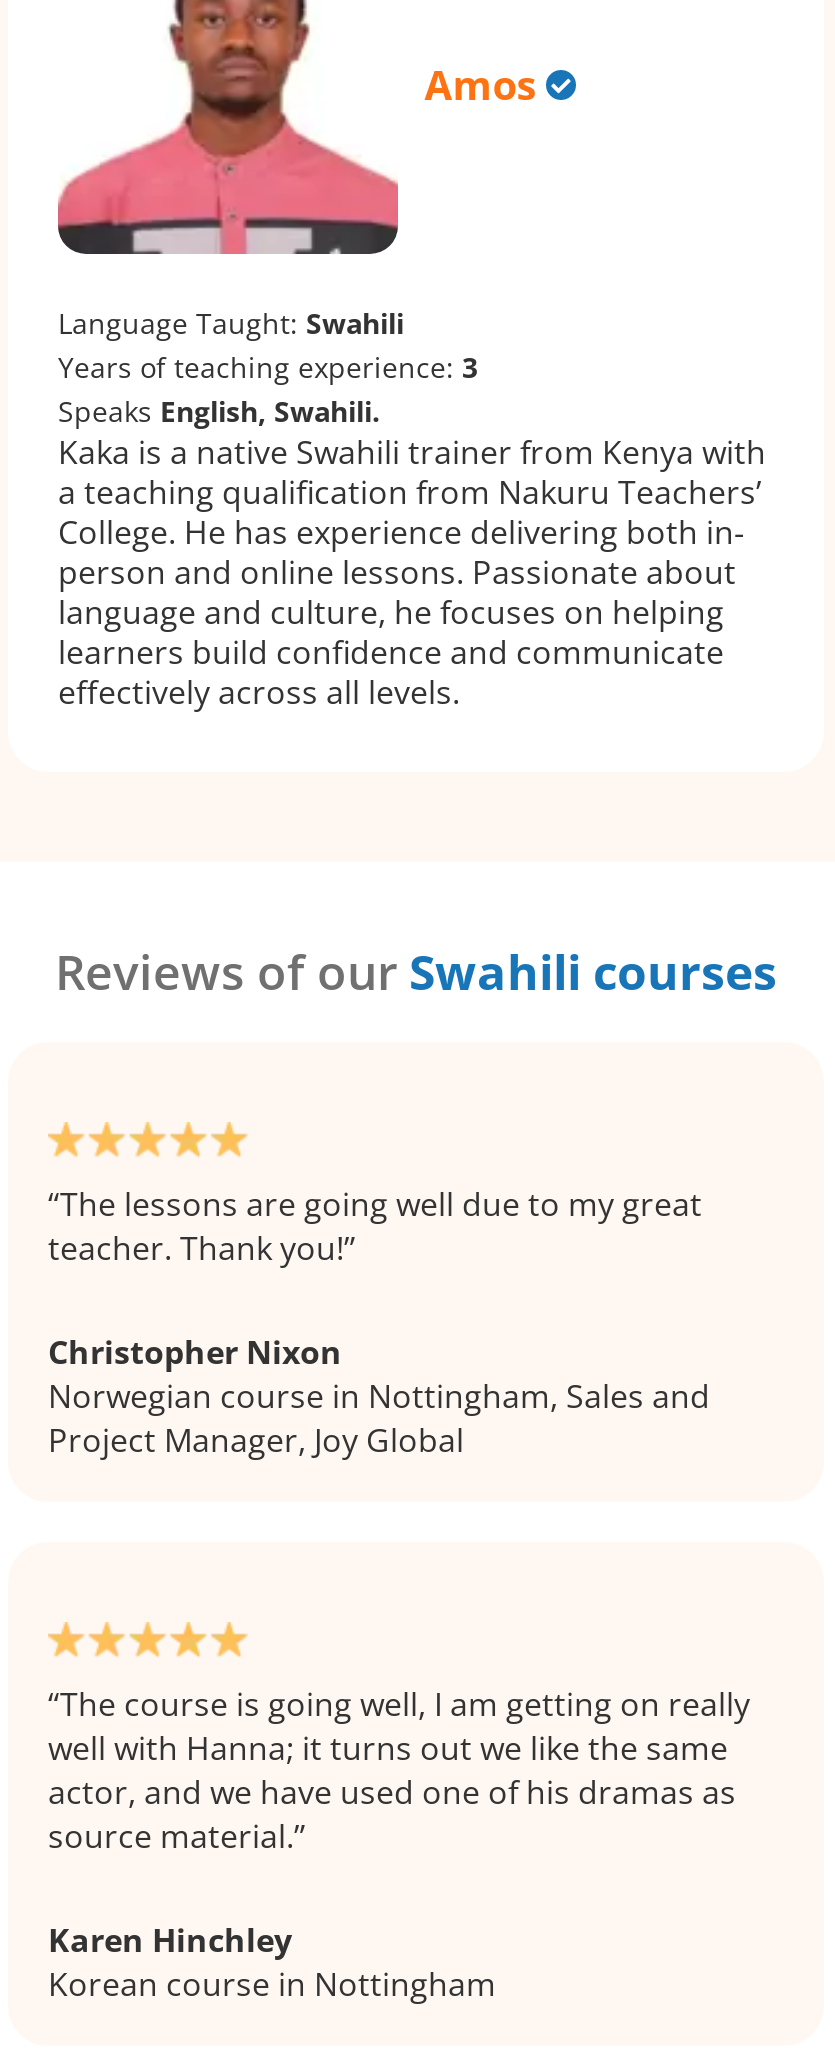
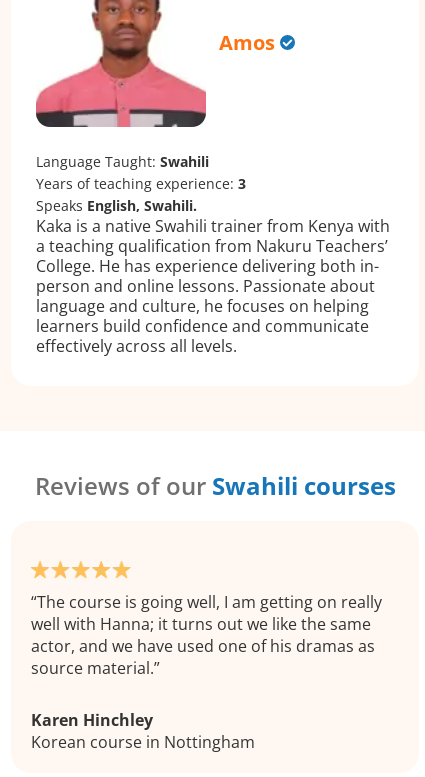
[48,1182,710,1462] The lessons are going well due to my great | teacher. Thank you! | Christopher Nixon | Norwegian course in Nottingham, Sales and | Project Manager, Joy Global -> none

